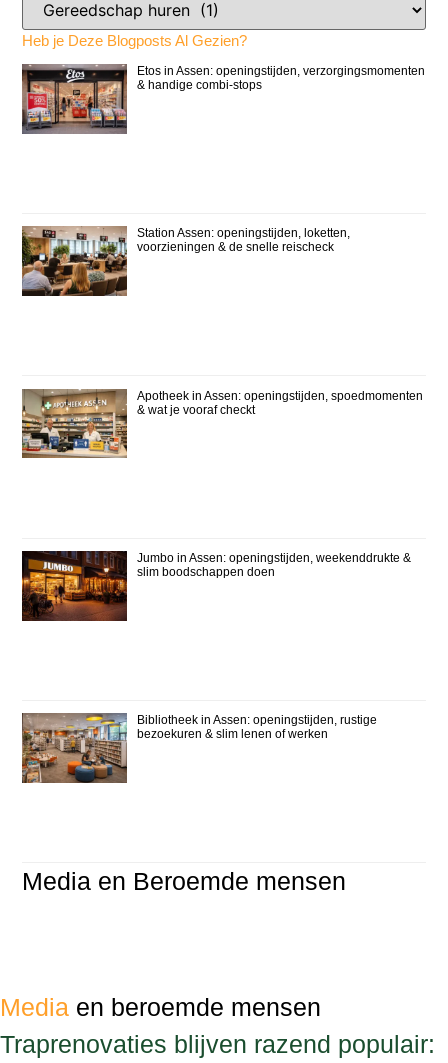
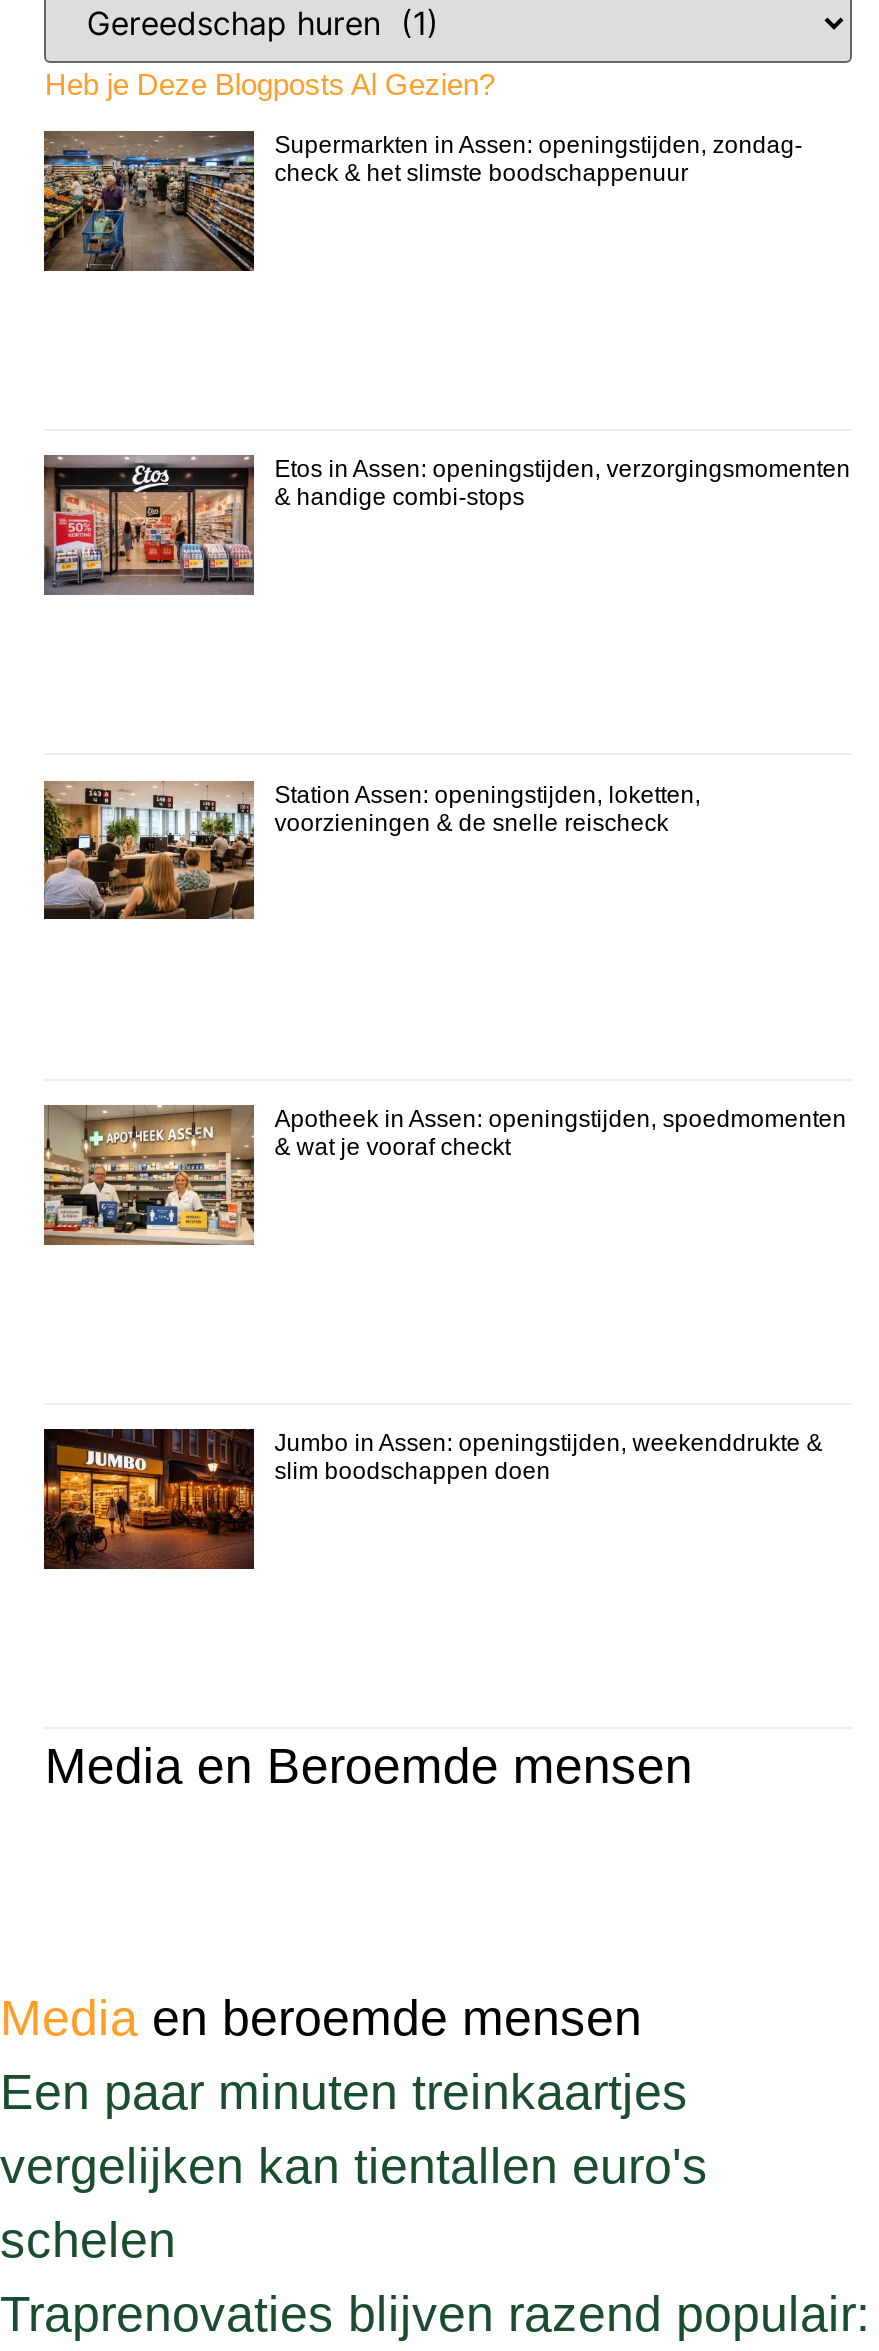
none -> [44,131,802,273] [image] | Supermarkten in Assen: openingstijden, zondag- | check & het slimste boodschappenuur
moved [21,63,425,579] -> [42,453,850,1485]: [image] | Etos in Assen: openingstijden, verzorgingsmomenten | & handige combi-stops | ... | Jumbo in Assen: openingstijden, weekenddrukte & | slim boodschappen doen
moved [20,549,129,622] -> [40,1425,258,1571]: [image]
[21,712,377,783] [image] | Bibliotheek in Assen: openingstijden, rustige | bezoekuren & slim lenen of werken -> none
none -> [0,2063,708,2267] Een paar minuten treinkaartjes | vergelijken kan tientallen euro's | schelen

